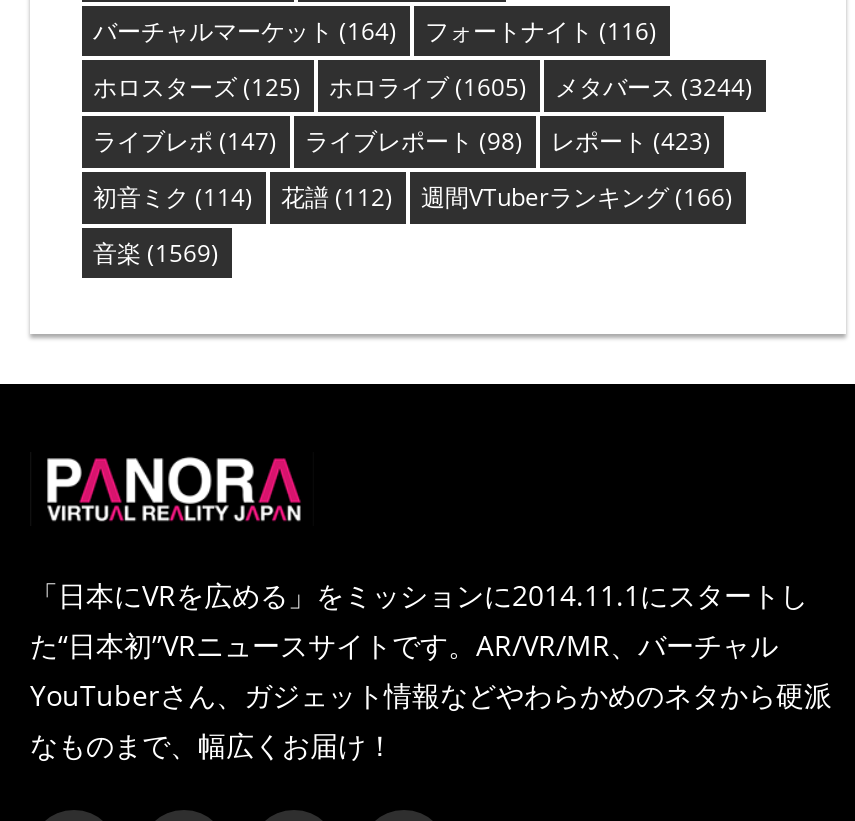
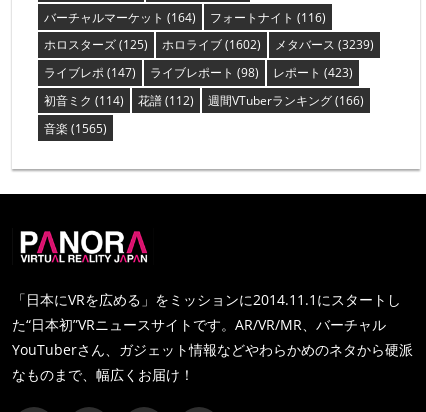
[329,70,527,104] ホロライブ(1605) -> [161,36,260,53] ホロライブ(1602)
[555,70,753,104] メタバース(3244) -> [274,36,373,53] メタバース(3239)
[93,236,219,270] 音楽(1569) -> [43,120,106,137] 音楽(1565)

